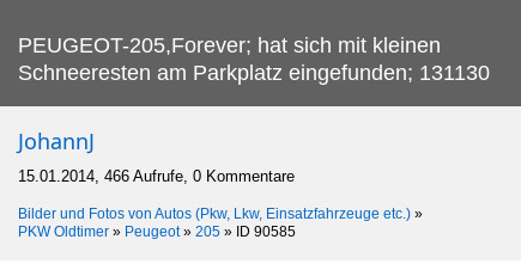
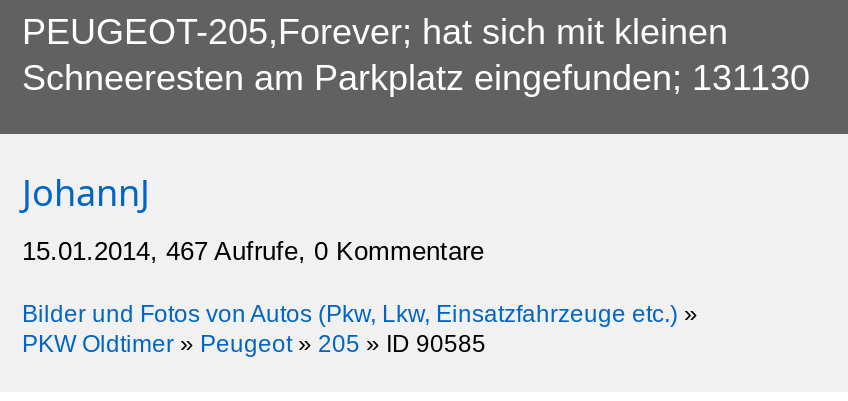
[18,167,295,185] 15.01.2014, 466 Aufrufe, 0 Kommentare -> [22,236,484,266] 15.01.2014, 467 Aufrufe, 0 Kommentare

